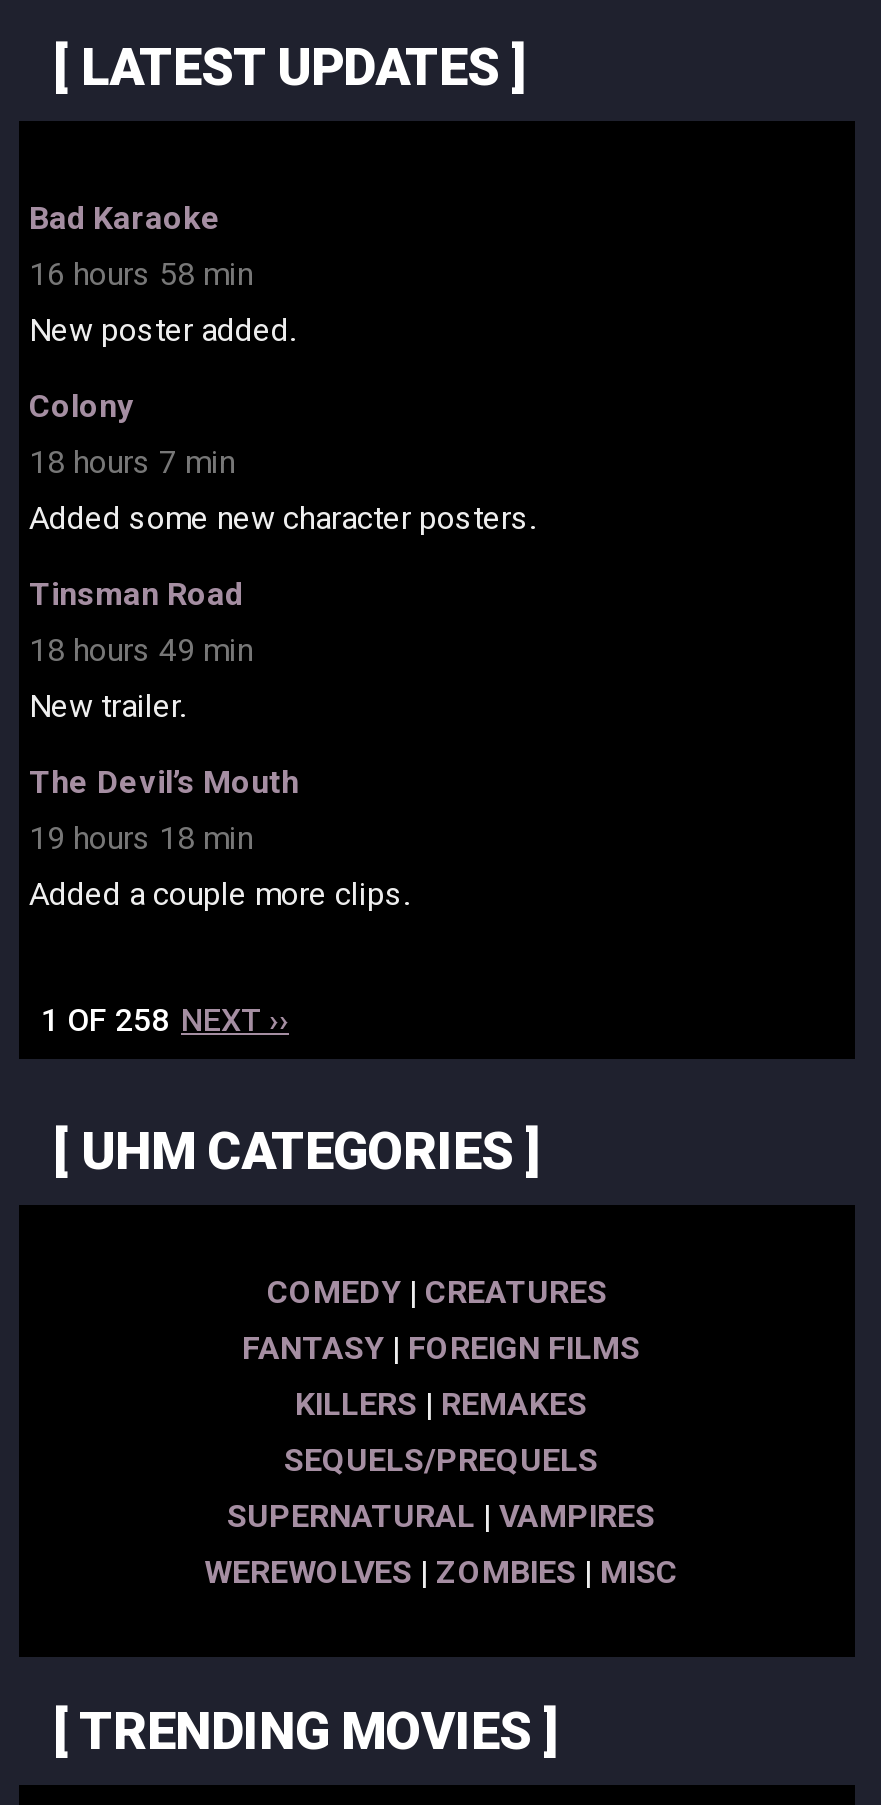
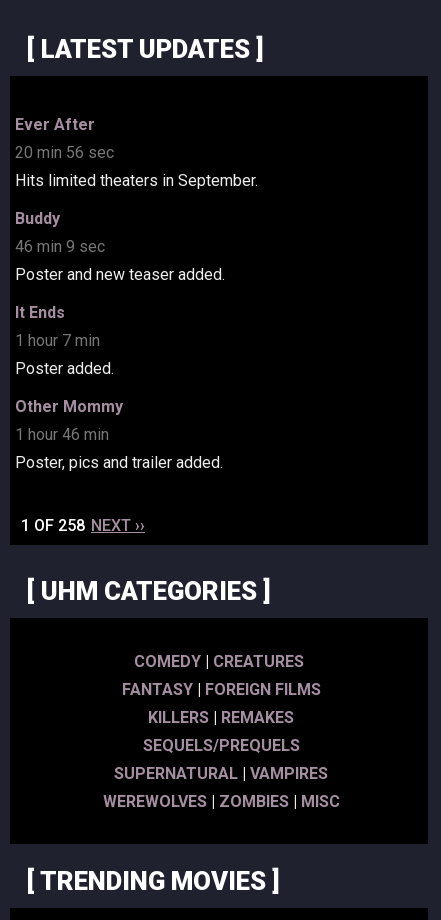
[29,199,221,237] Bad Karaoke -> [15,115,95,134] Ever After
[29,255,253,293] 16 hours 58 min -> [15,143,114,162] 20 min 56 sec
[29,311,295,349] New poster added. -> [15,171,258,190] Hits limited theaters in September.
[29,387,133,425] Colony -> [15,209,60,228] Buddy
[29,443,235,481] 18 hours 7 min -> [15,237,105,256] 46 min 9 sec
[29,499,535,537] Added some new character posters. -> [15,265,225,284] Poster and new teaser added.
[29,575,243,613] Tinsman Road -> [15,303,65,322] It Ends
[29,631,253,669] 18 hours 49 min -> [15,331,100,350] 1 hour 7 min
[29,687,185,725] New trailer. -> [15,359,114,378] Poster added.
[29,763,299,801] The Devil’s Mouth -> [15,397,123,416] Other Mommy
[29,819,253,857] 19 hours 18 min -> [15,425,109,444] 1 hour 46 min
[29,875,409,913] Added a couple more clips. -> [15,453,223,472] Poster, pics and trailer added.

